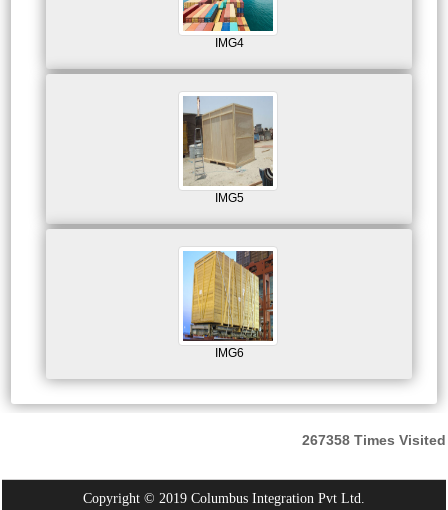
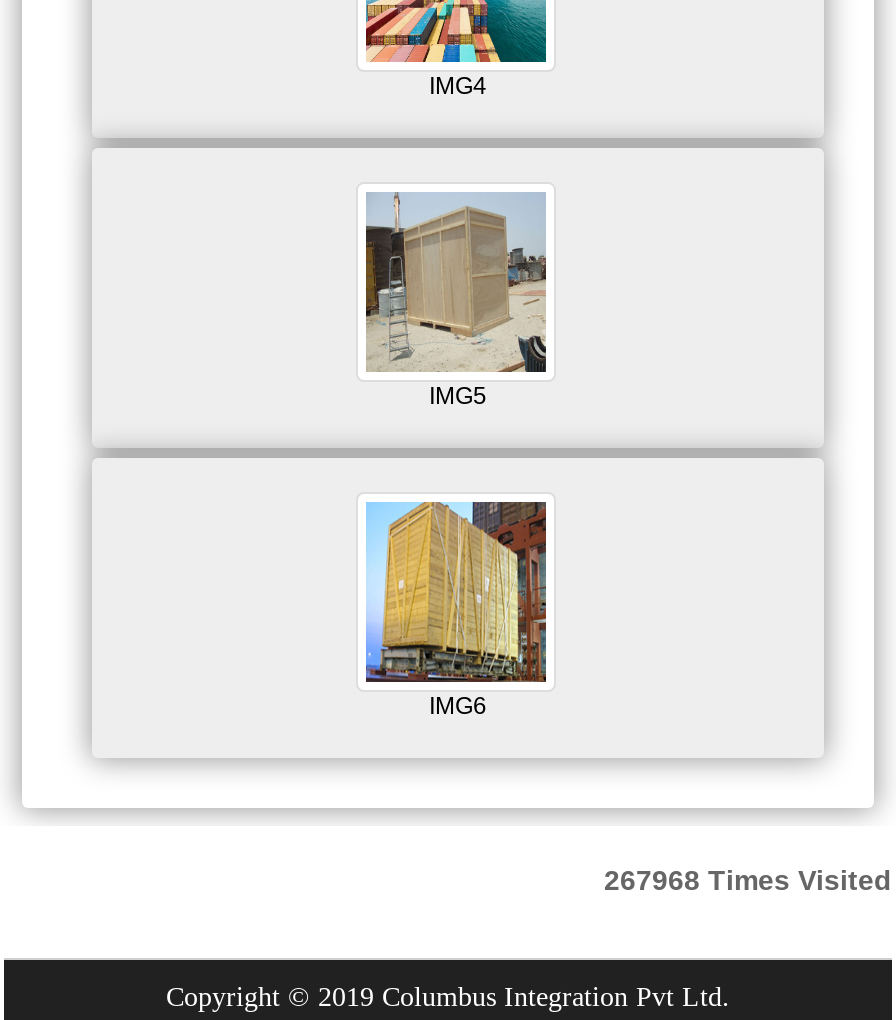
[302,432,446,448] 267358 Times Visited -> [604,864,892,896] 267968 Times Visited

